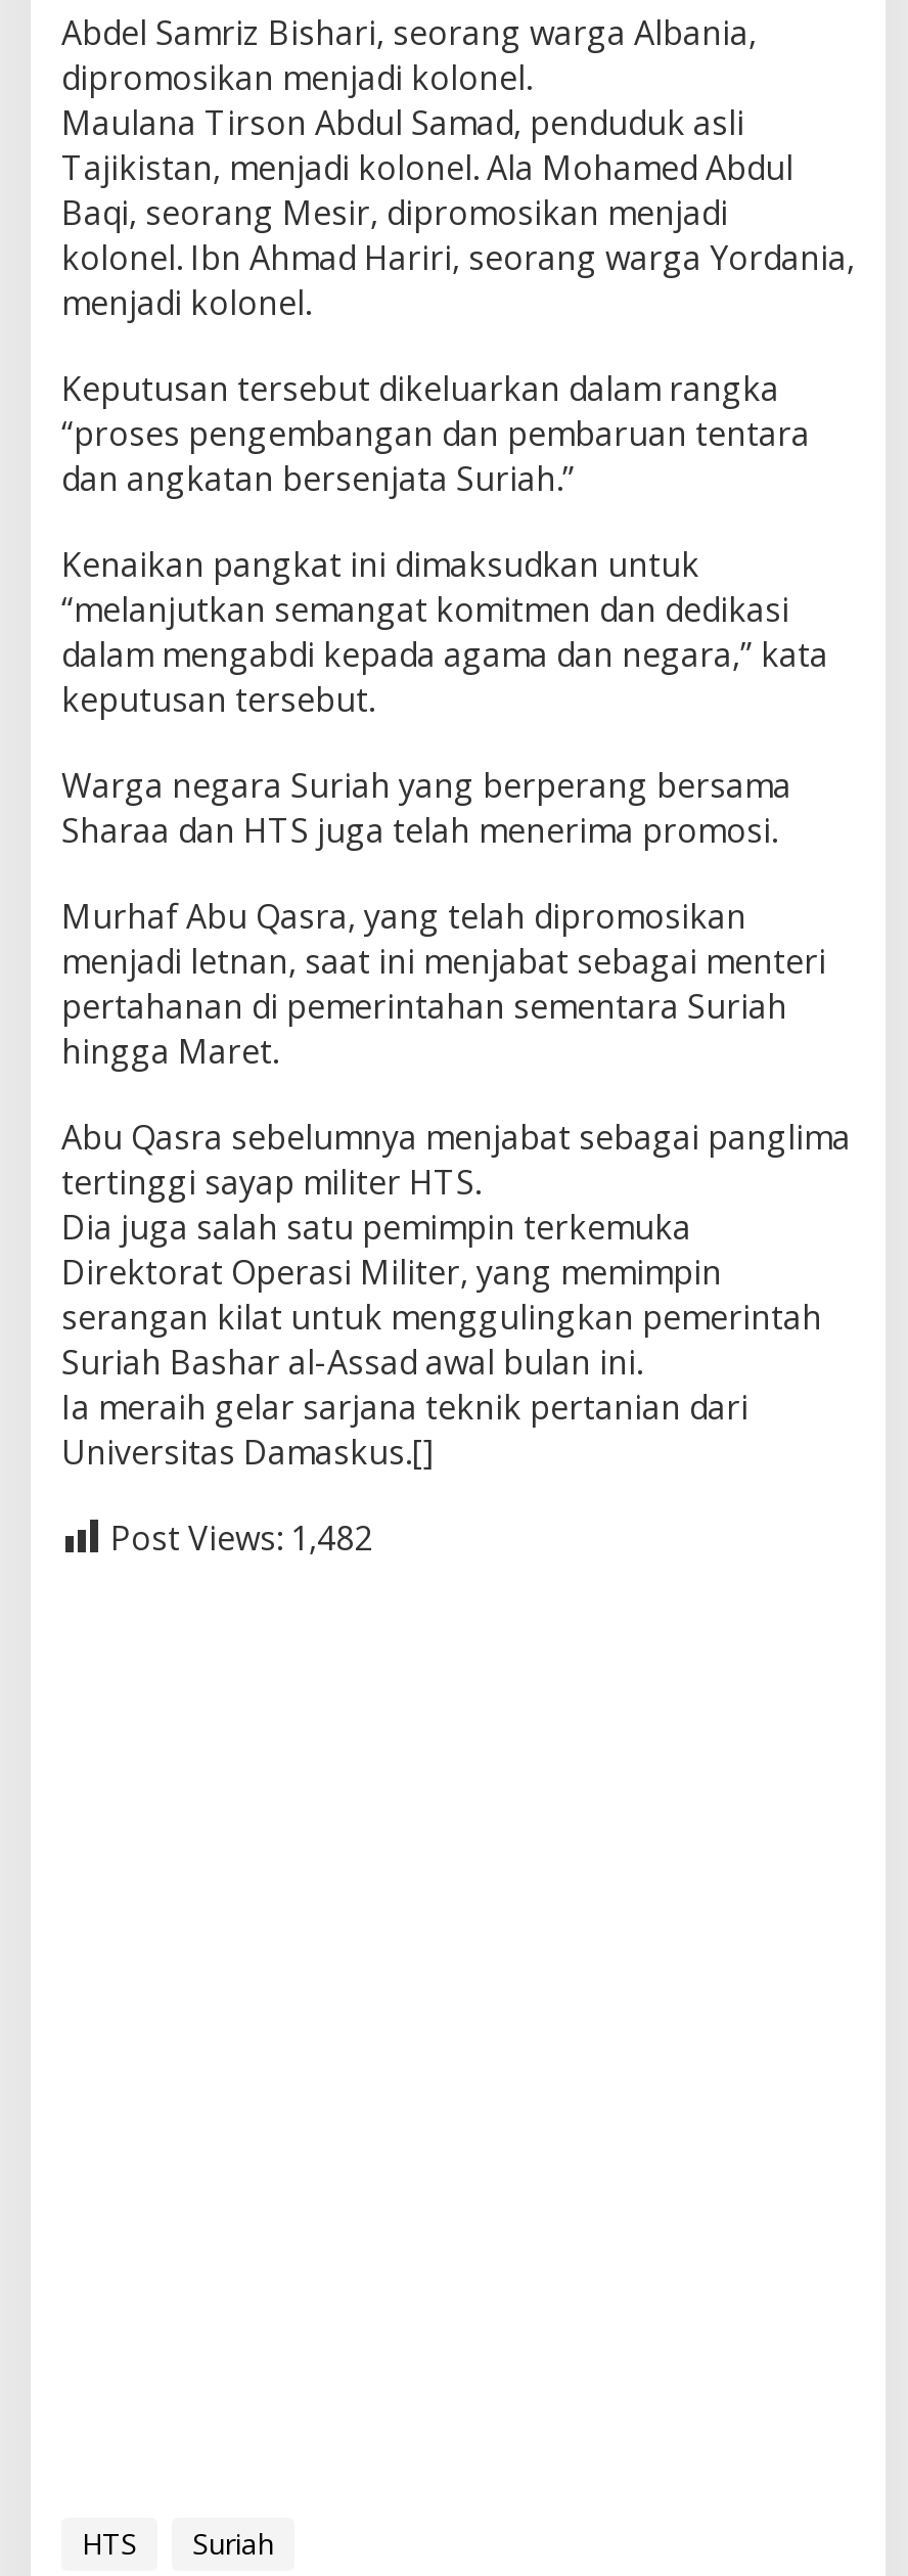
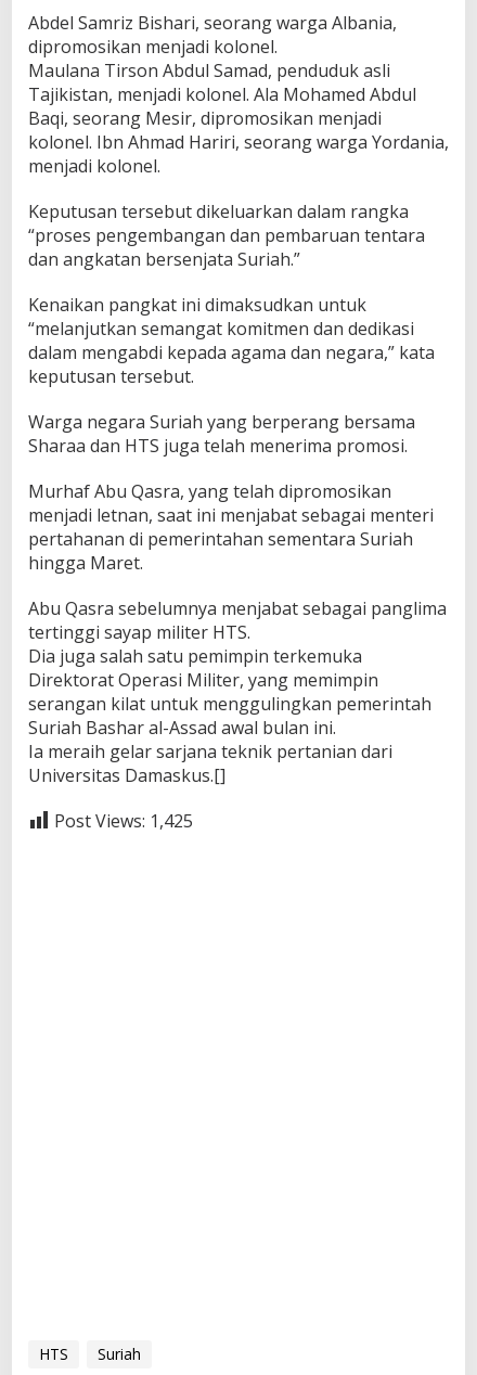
[110,1515,372,1560] Post Views: 1,482 -> [54,809,193,832] Post Views: 1,425

